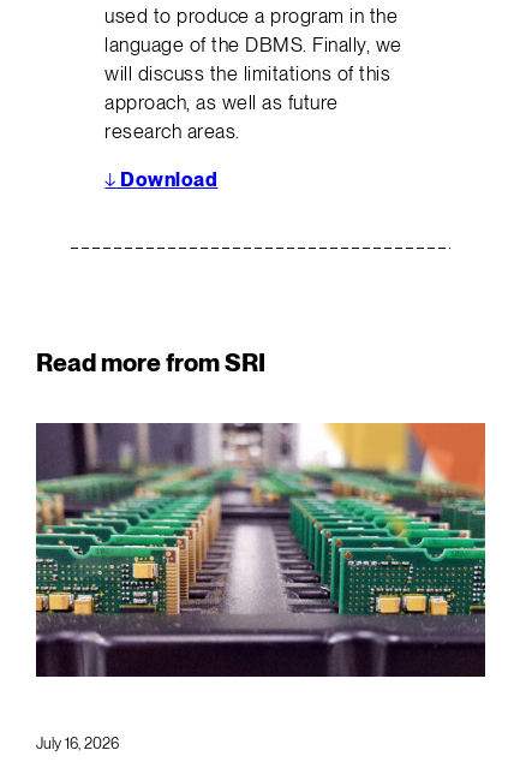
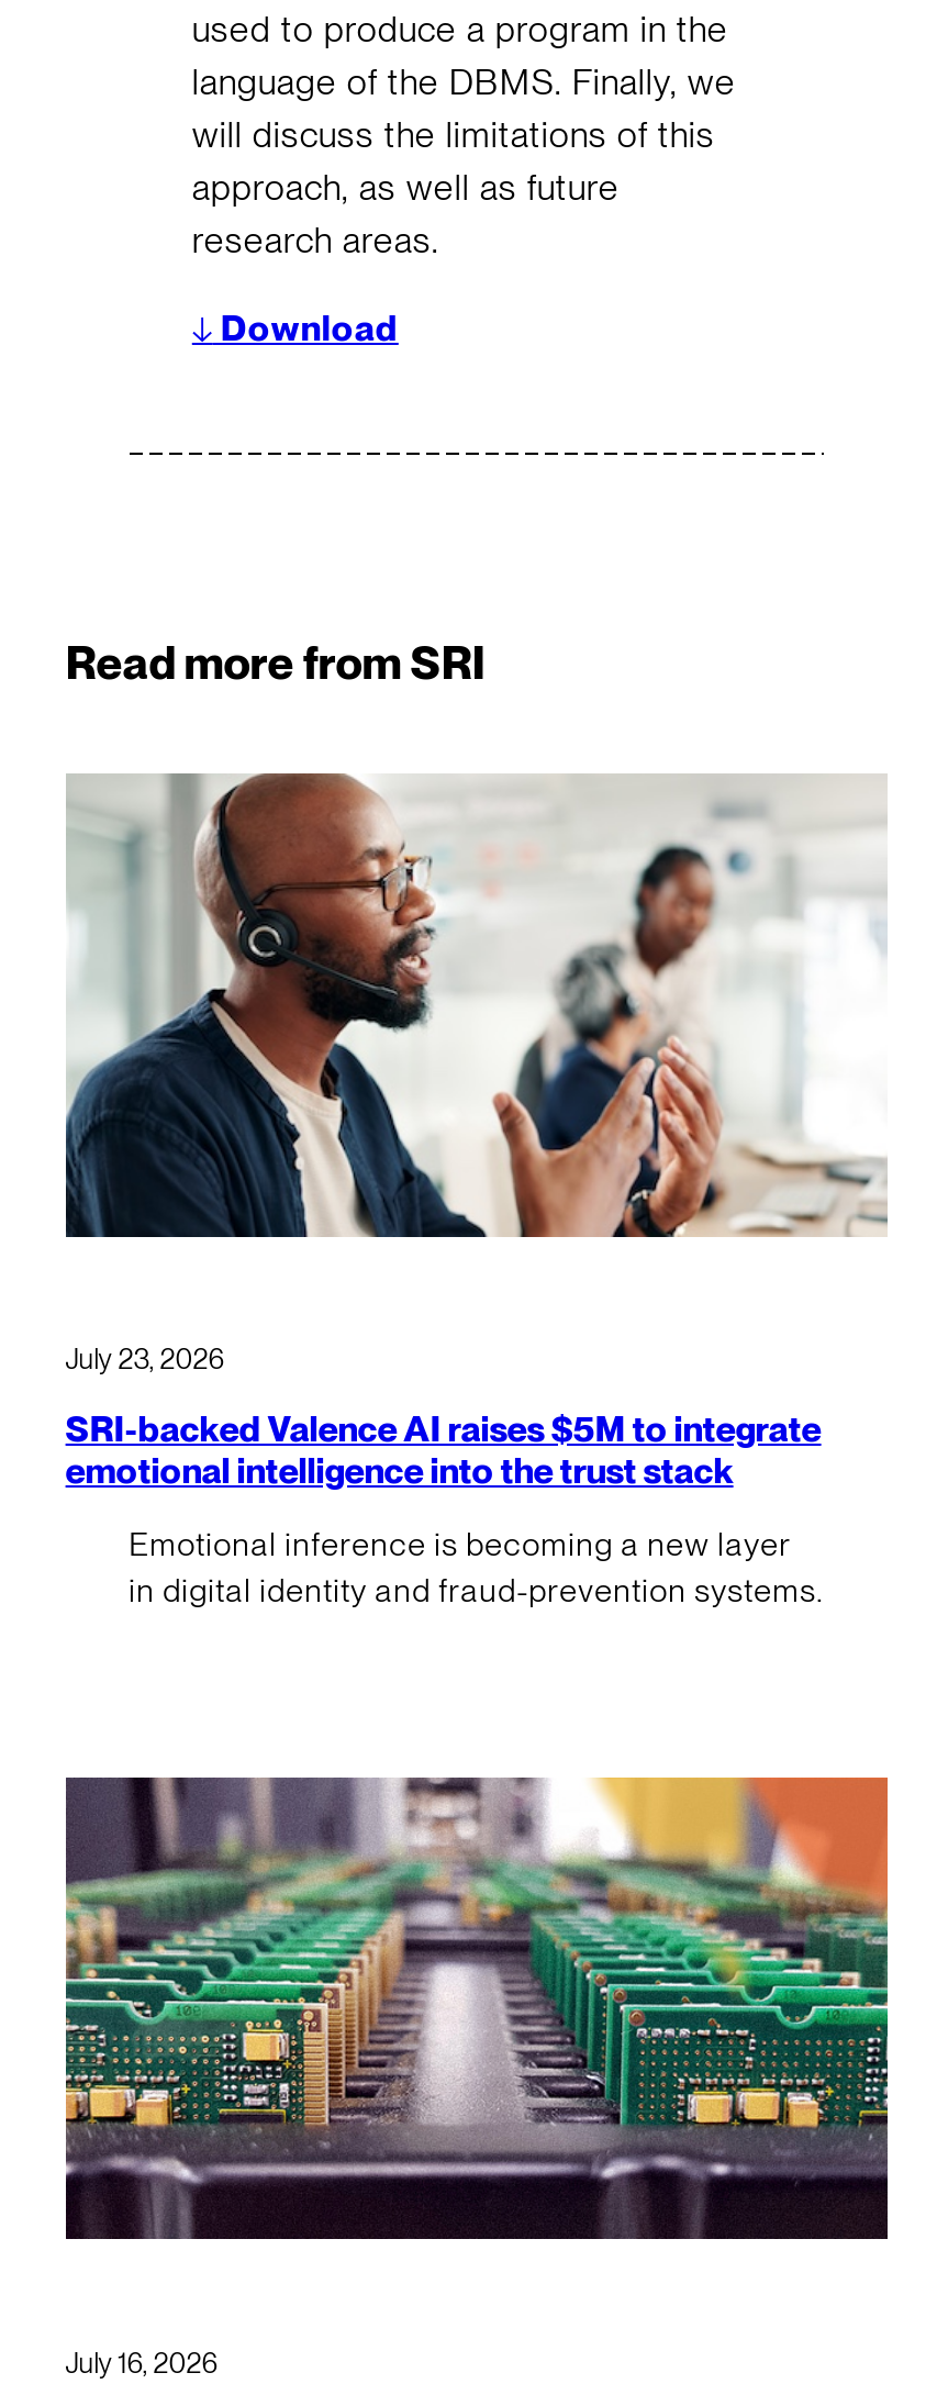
none -> [65,1342,824,1610] July 23, 2026 | SRI-backed Valence AI raises $5M to integrate | emotional intelligence into the trust stack | Emotional inference is becoming a new layer | in digital identity and fraud-prevention systems.
none -> [66,773,888,1239] [image]

